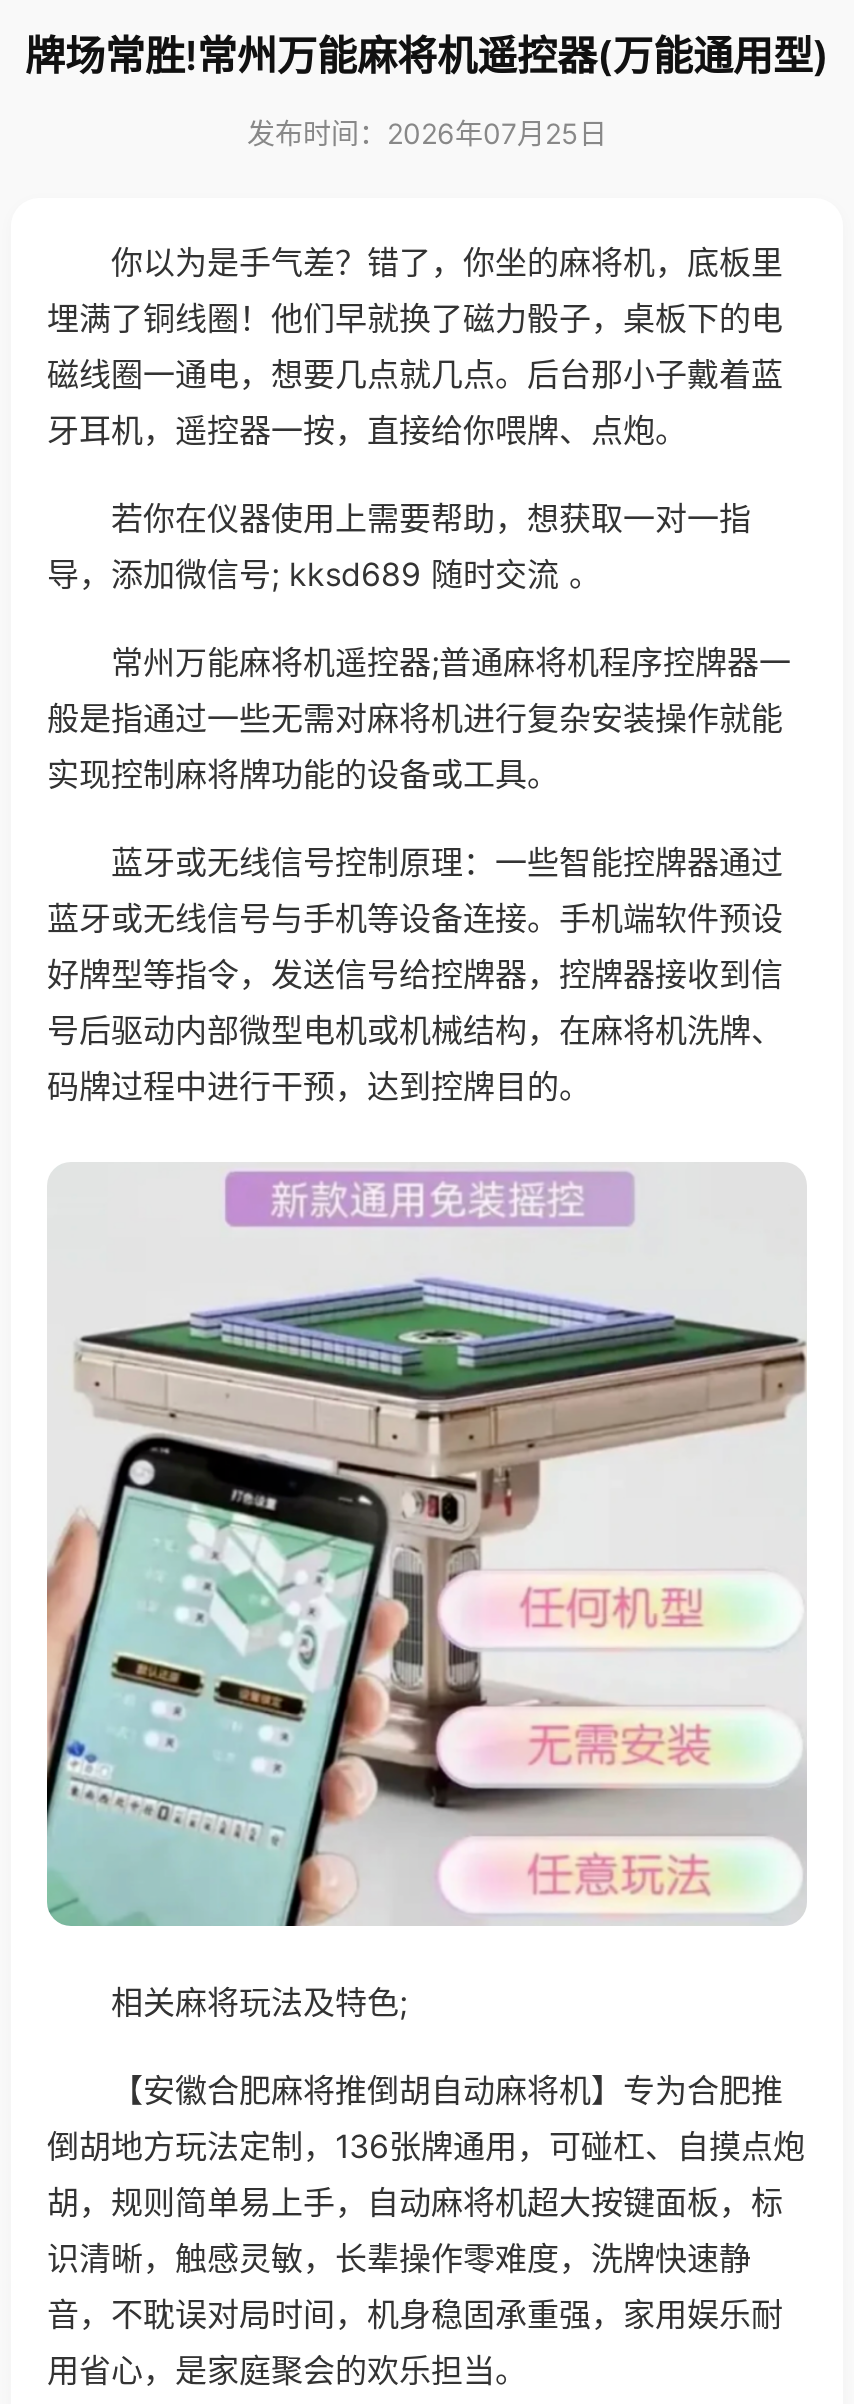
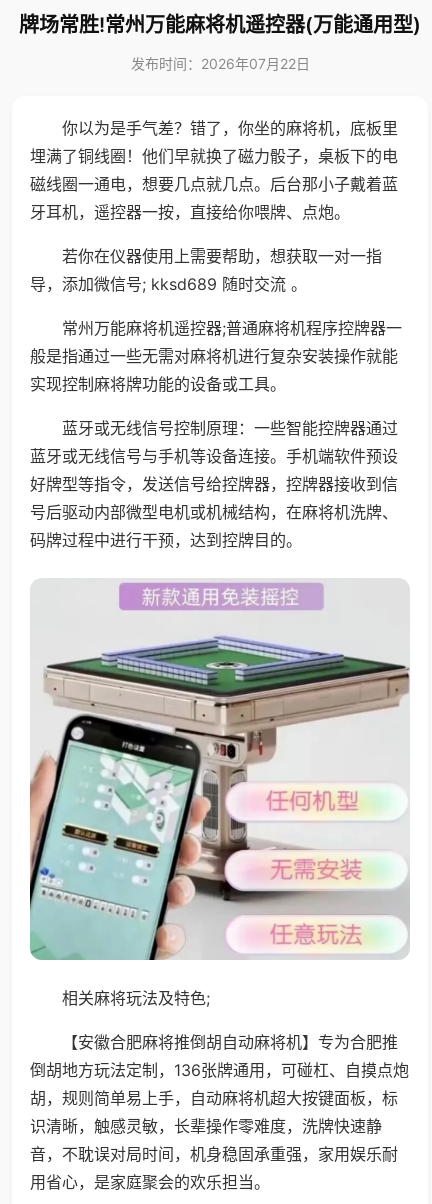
[247,116,607,150] 发布时间：2026年07月25日 -> [130,55,309,72] 发布时间：2026年07月22日

